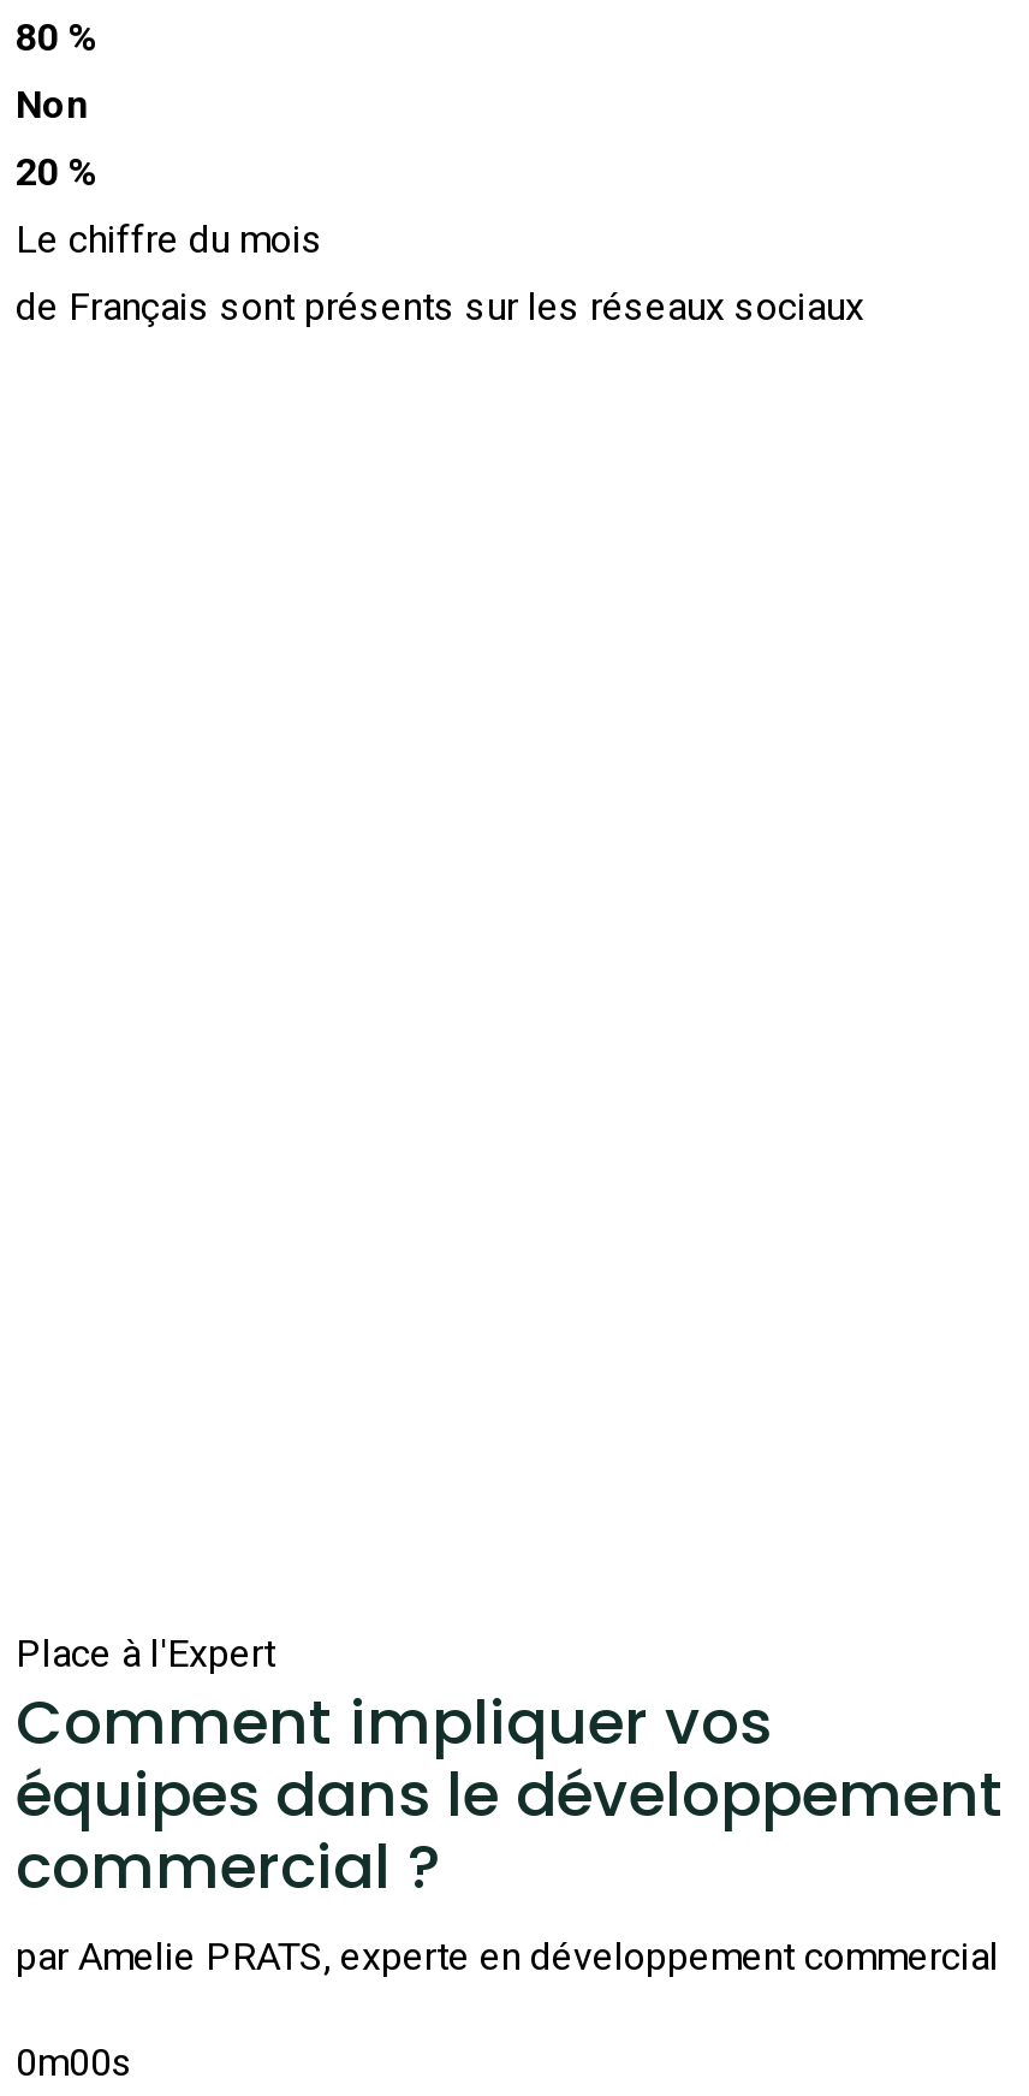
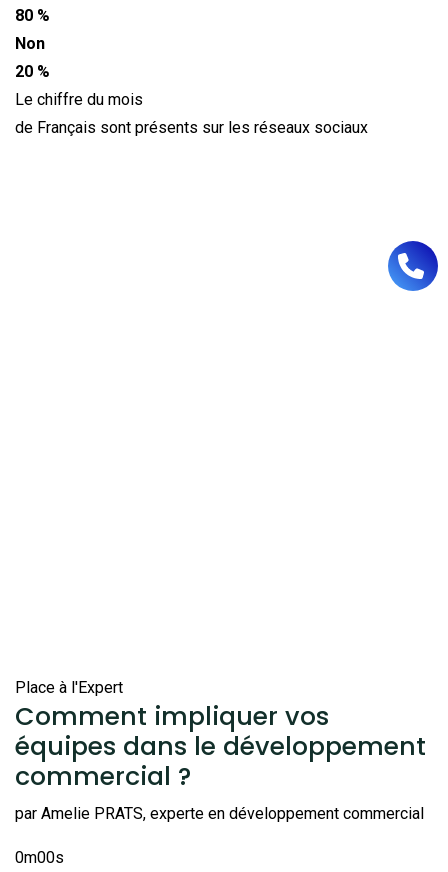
none -> [387,240,439,292] [image]

